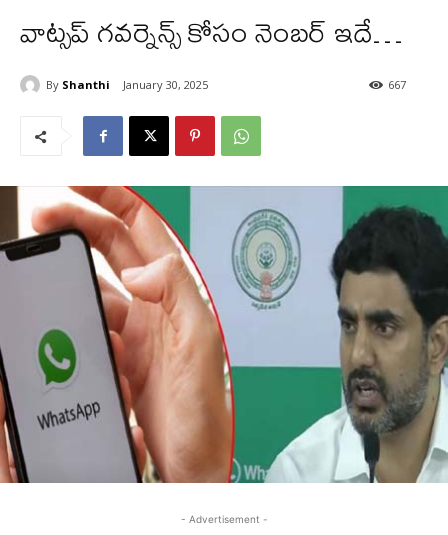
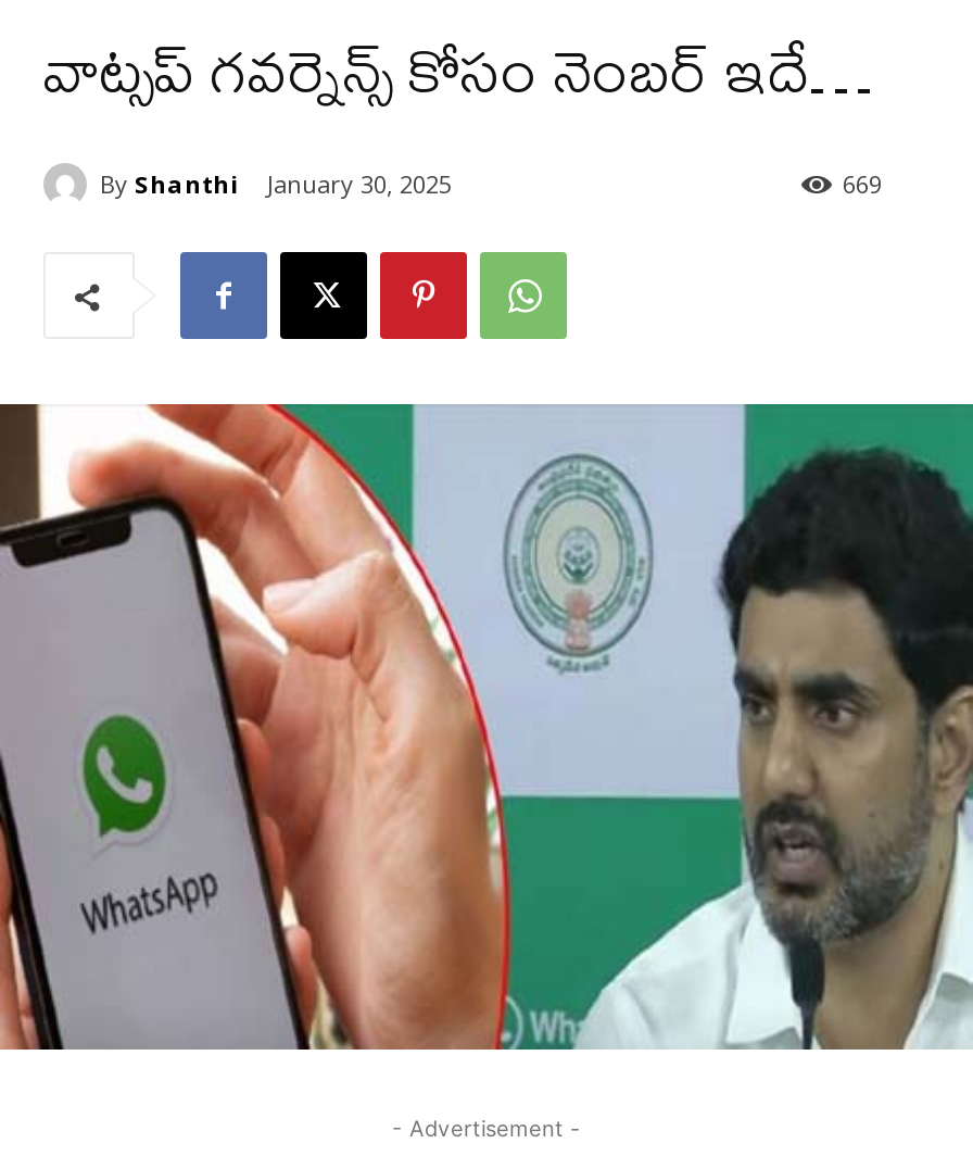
[388,77,406,92] 667 -> [843,168,882,200] 669

